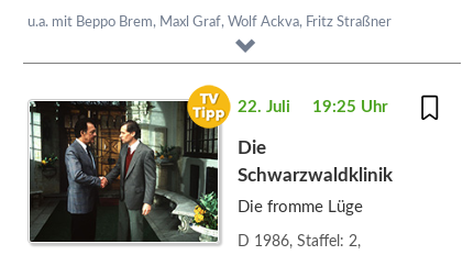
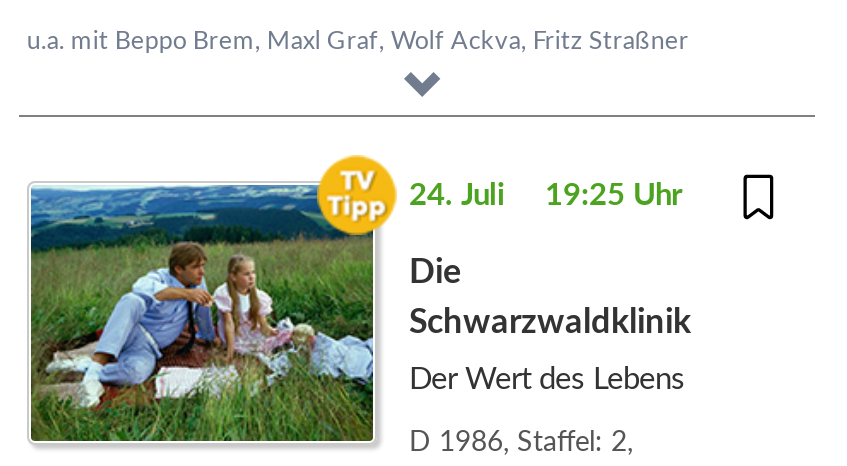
[29,99,388,243] [image] | 22. Juli 19:25 Uhr -> [29,154,683,442] [image] | 24. Juli 19:25 Uhr
[238,199,363,216] Die fromme Lüge -> [409,365,685,395] Der Wert des Lebens

